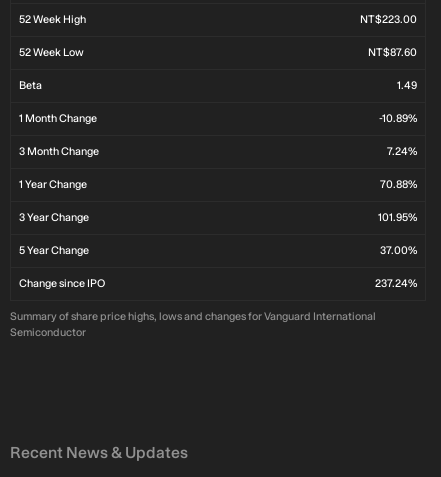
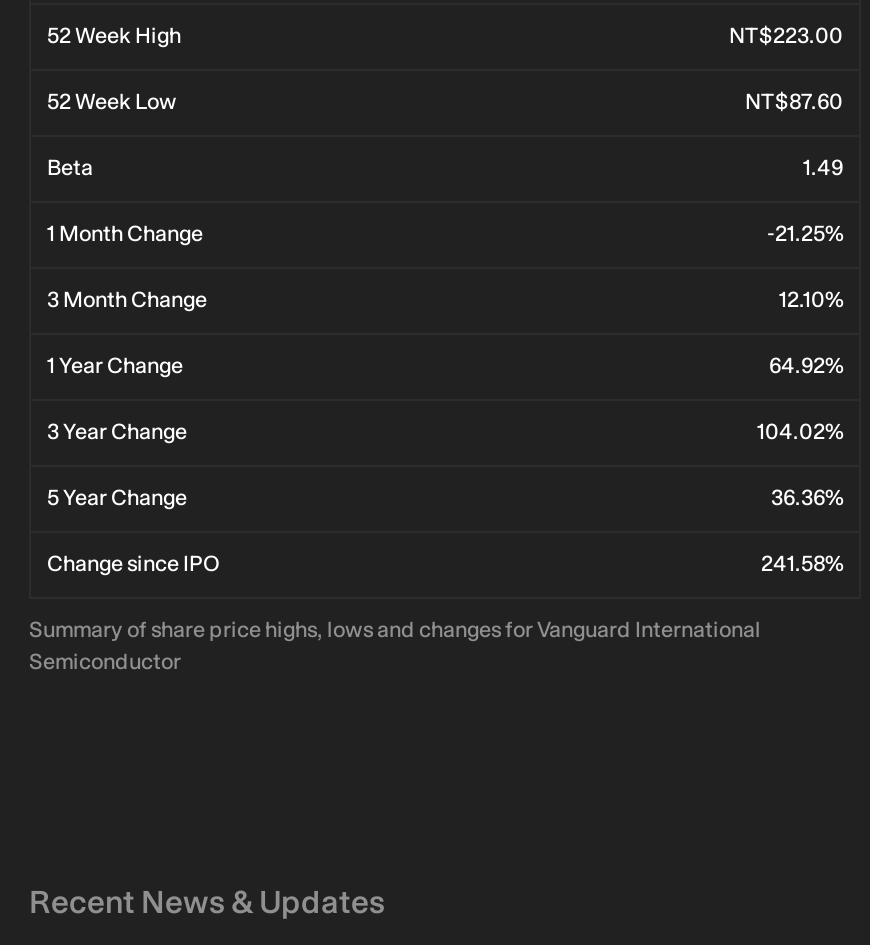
[379,112,417,125] -10.89% -> [767,220,843,246] -21.25%
[387,145,417,158] 7.24% -> [779,286,843,312] 12.10%
[380,178,417,191] 70.88% -> [769,352,843,378] 64.92%
[378,211,417,224] 101.95% -> [757,418,843,444] 104.02%
[380,244,417,257] 37.00% -> [771,484,843,510] 36.36%
[375,277,417,290] 237.24% -> [761,550,843,576] 241.58%

